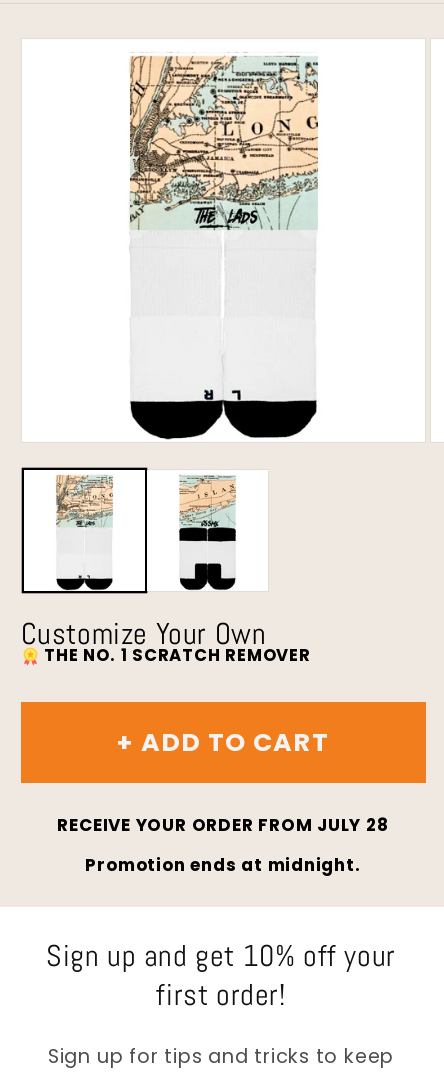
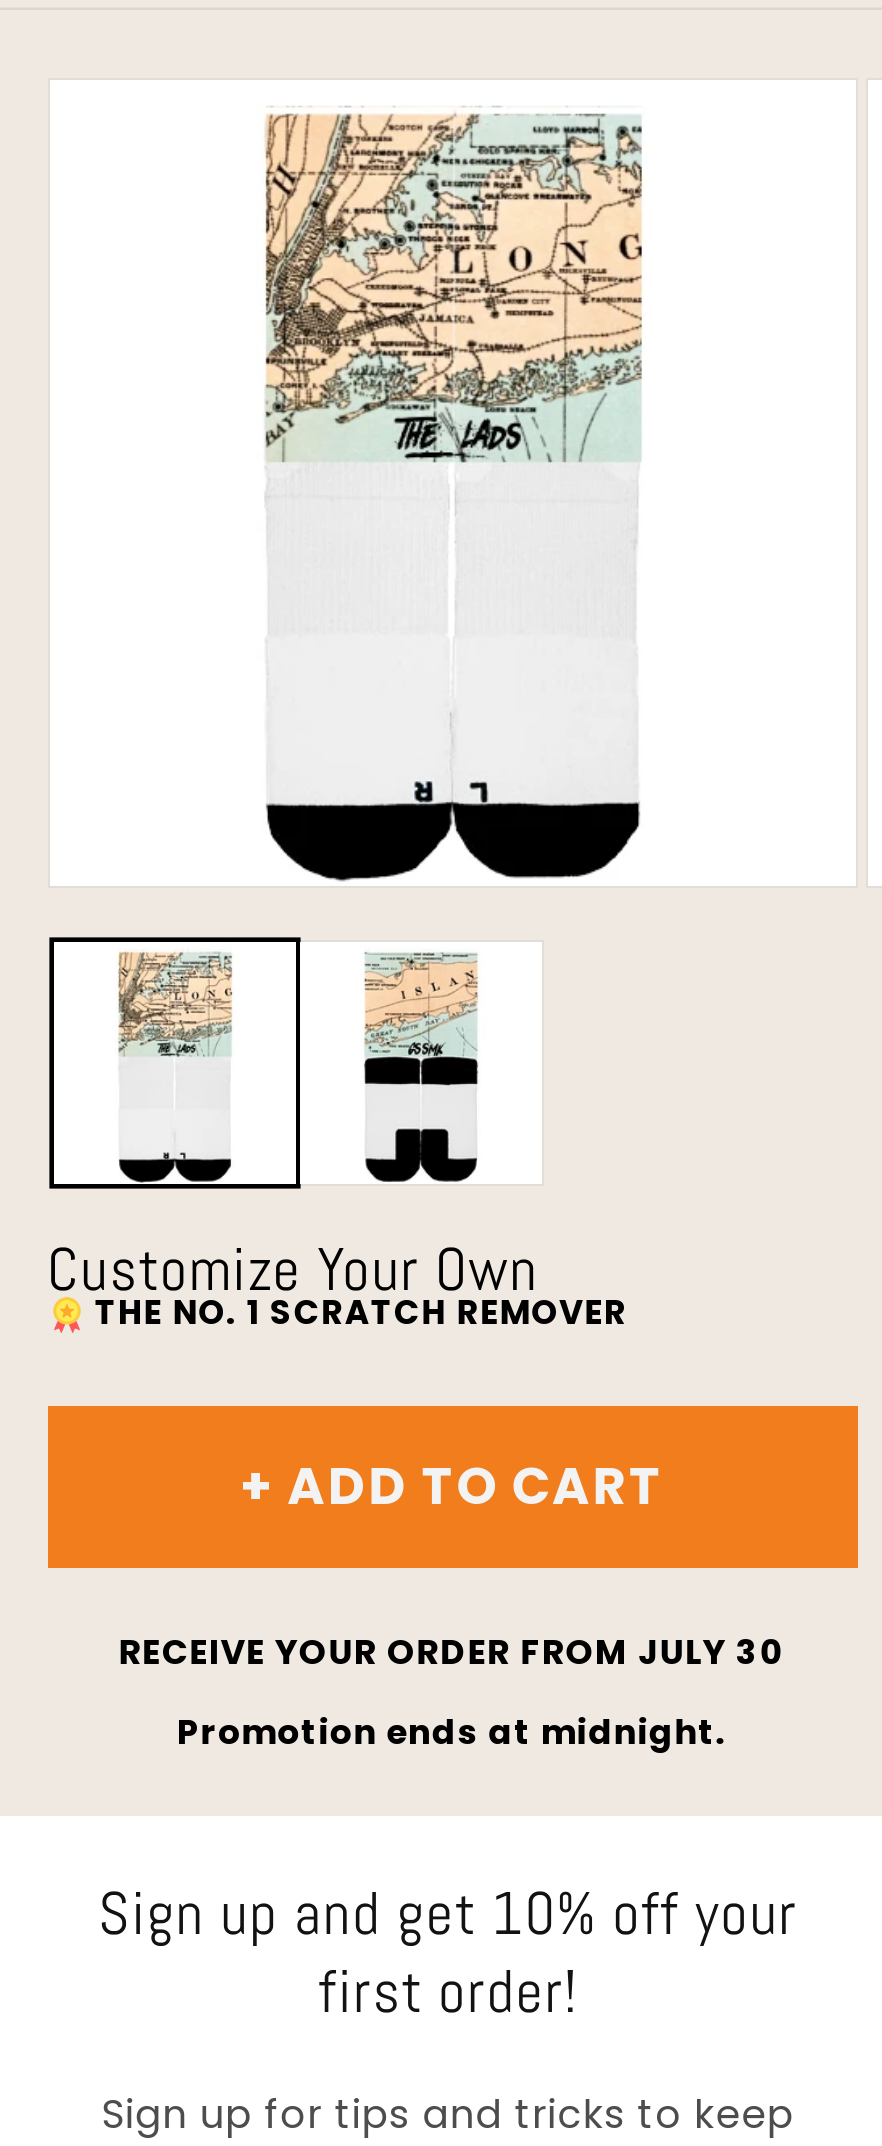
[57,813,389,837] RECEIVE YOUR ORDER FROM JULY 28 -> [119,1628,785,1676] RECEIVE YOUR ORDER FROM JULY 30

